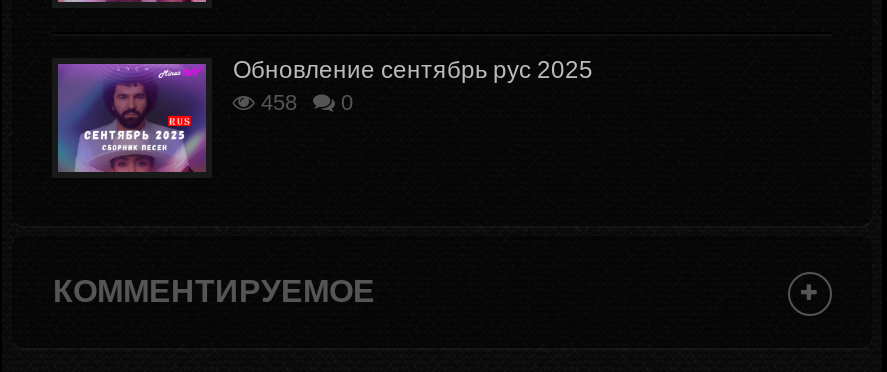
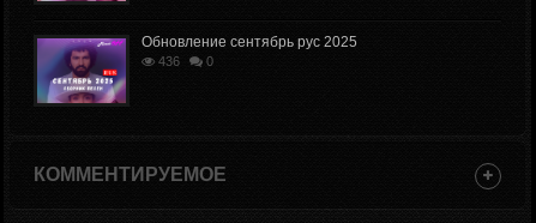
[255,89,353,113] 458 0 -> [155,53,214,68] 436 0

